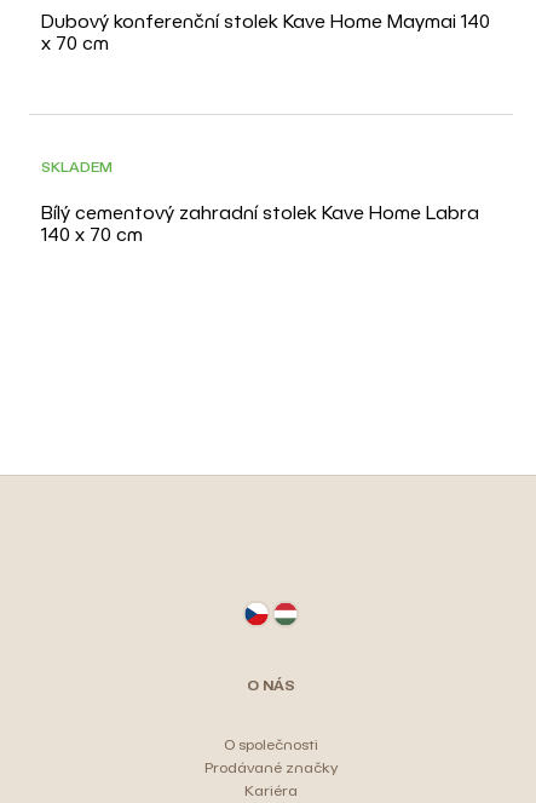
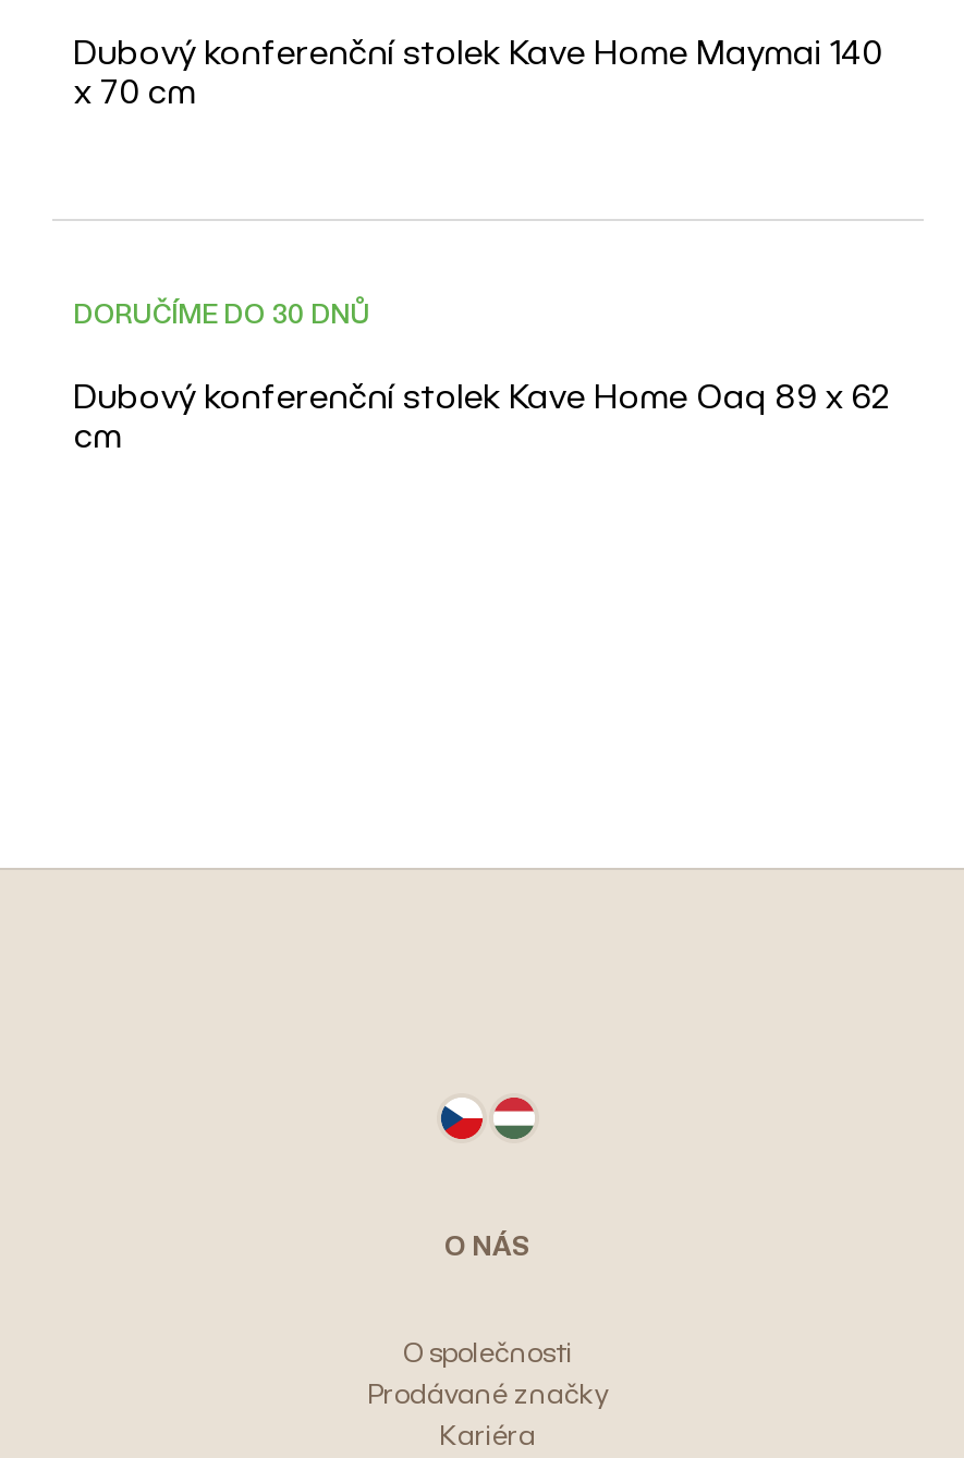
[41,158,113,176] SKLADEM -> [74,298,370,331] DORUČÍME DO 30 DNŮ
[41,203,479,245] Bílý cementový zahradní stolek Kave Home Labra | 140 x 70 cm -> [74,379,891,455] Dubový konferenční stolek Kave Home Oaq 89 x 62 | cm

